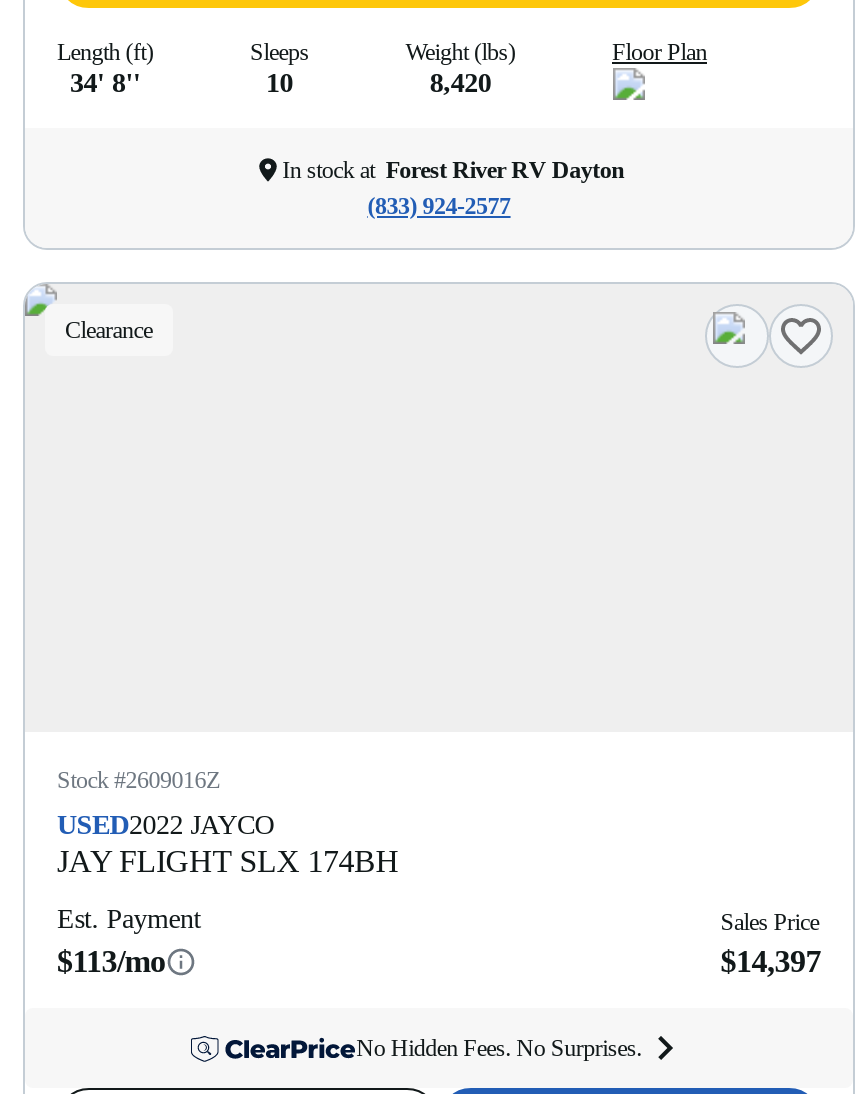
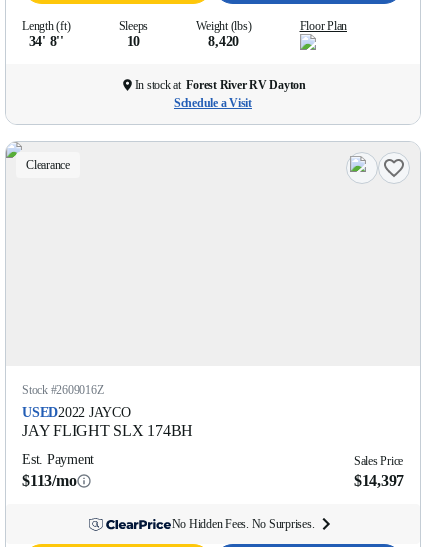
[367,192,510,220] (833) 924-2577 -> [174,96,252,110] Schedule a Visit

